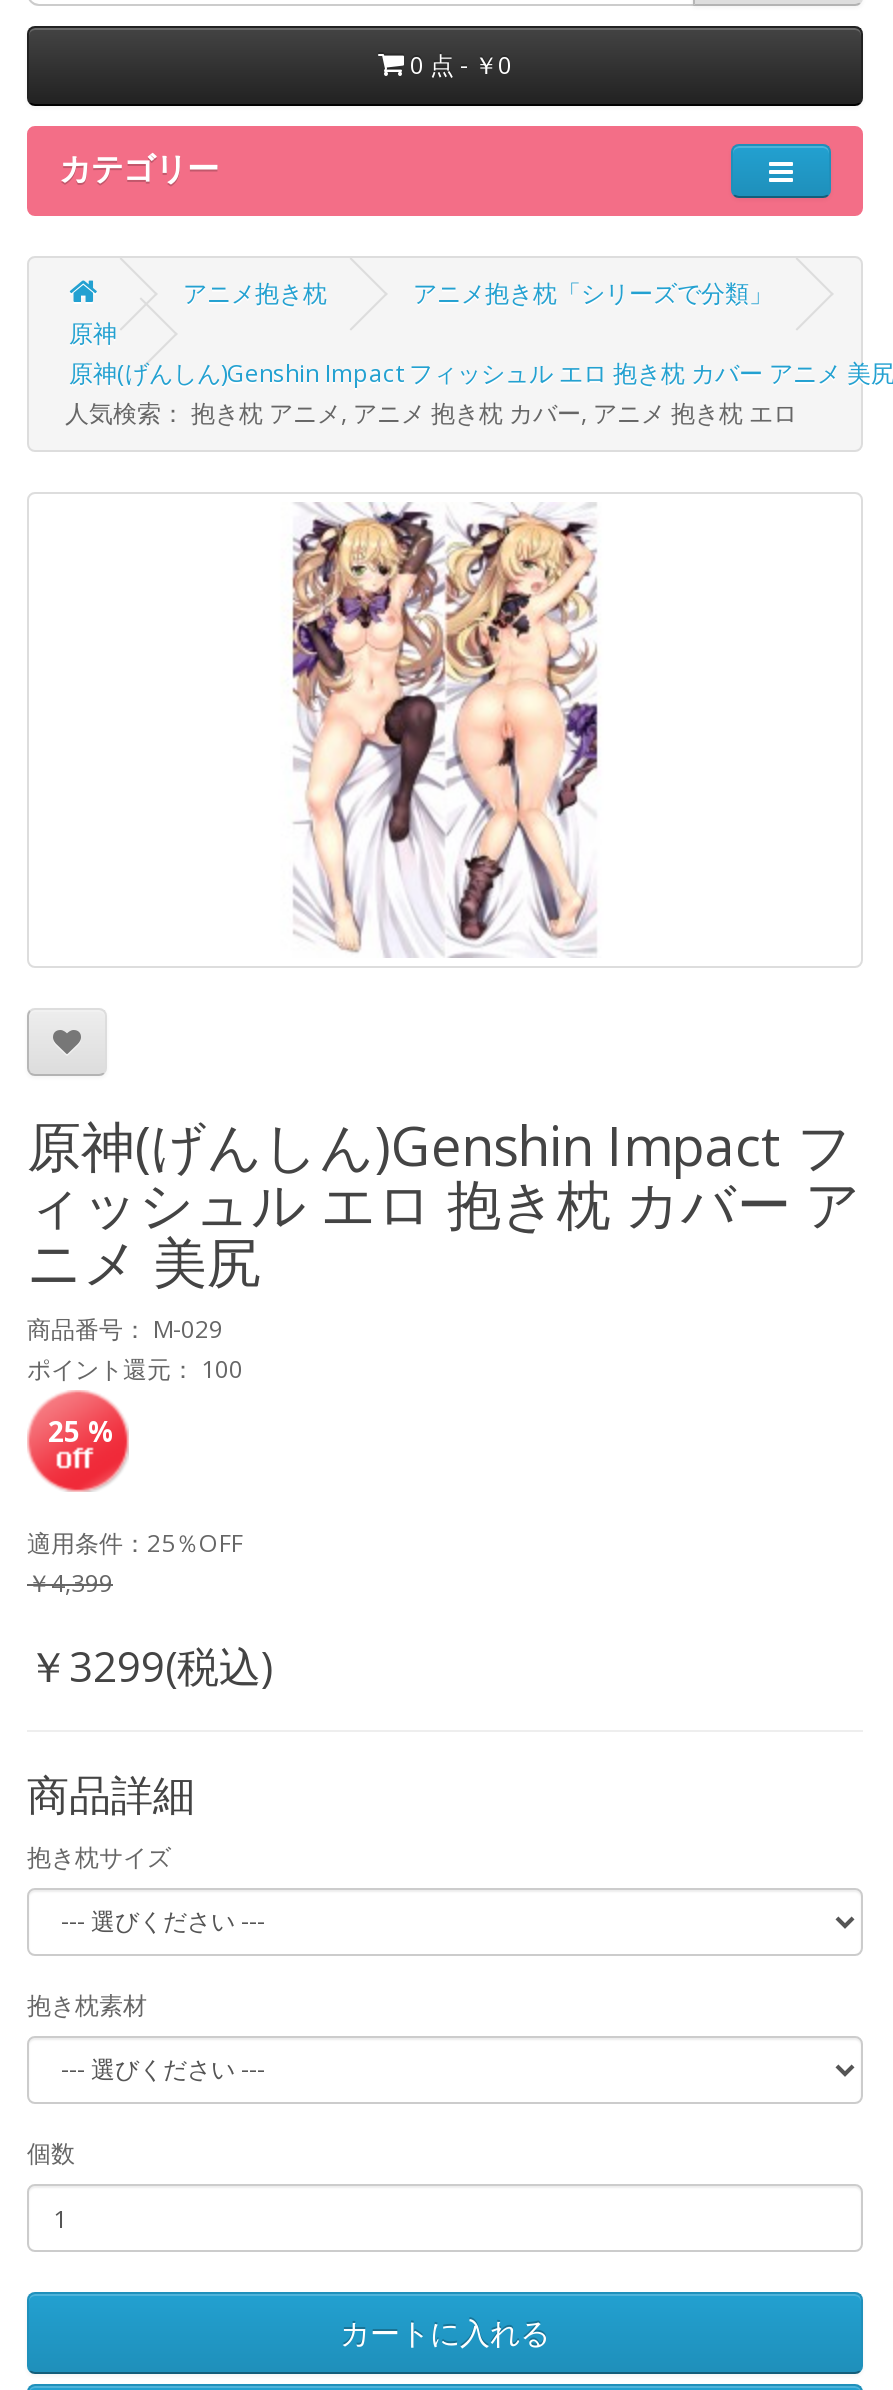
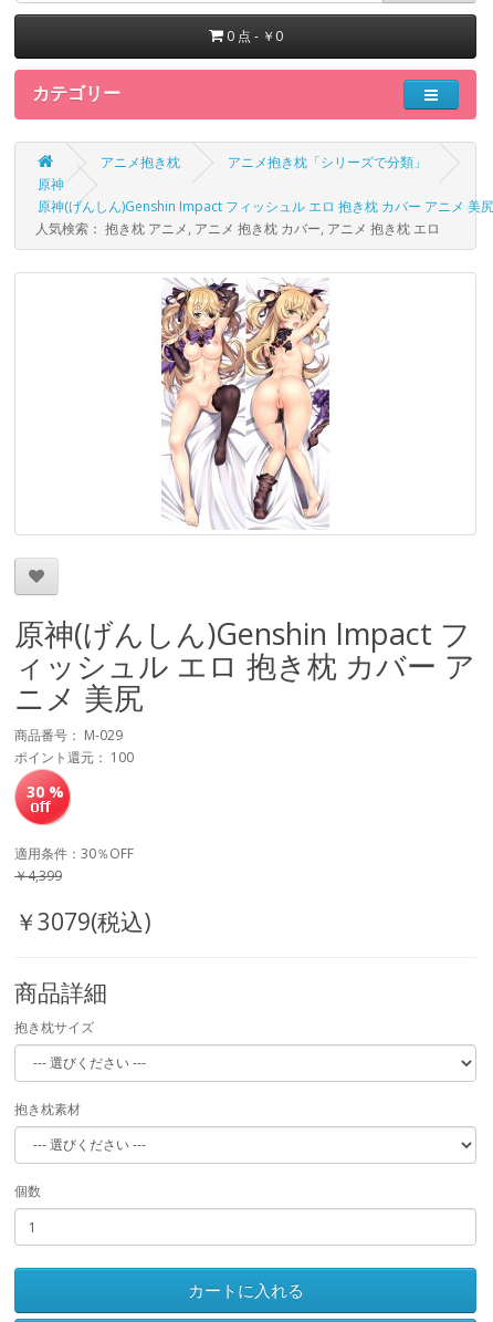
[48,1412,116,1450] 25 % -> [26,781,64,802] 30 %
[27,1526,243,1560] 適用条件：25％OFF -> [14,844,134,863] 適用条件：30％OFF
[27,1638,275,1694] ￥3299(税込) -> [14,906,151,937] ￥3079(税込)

